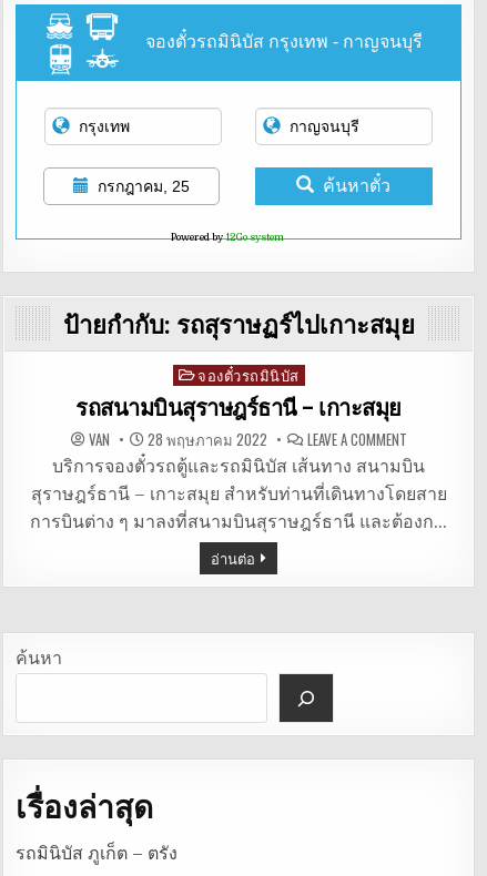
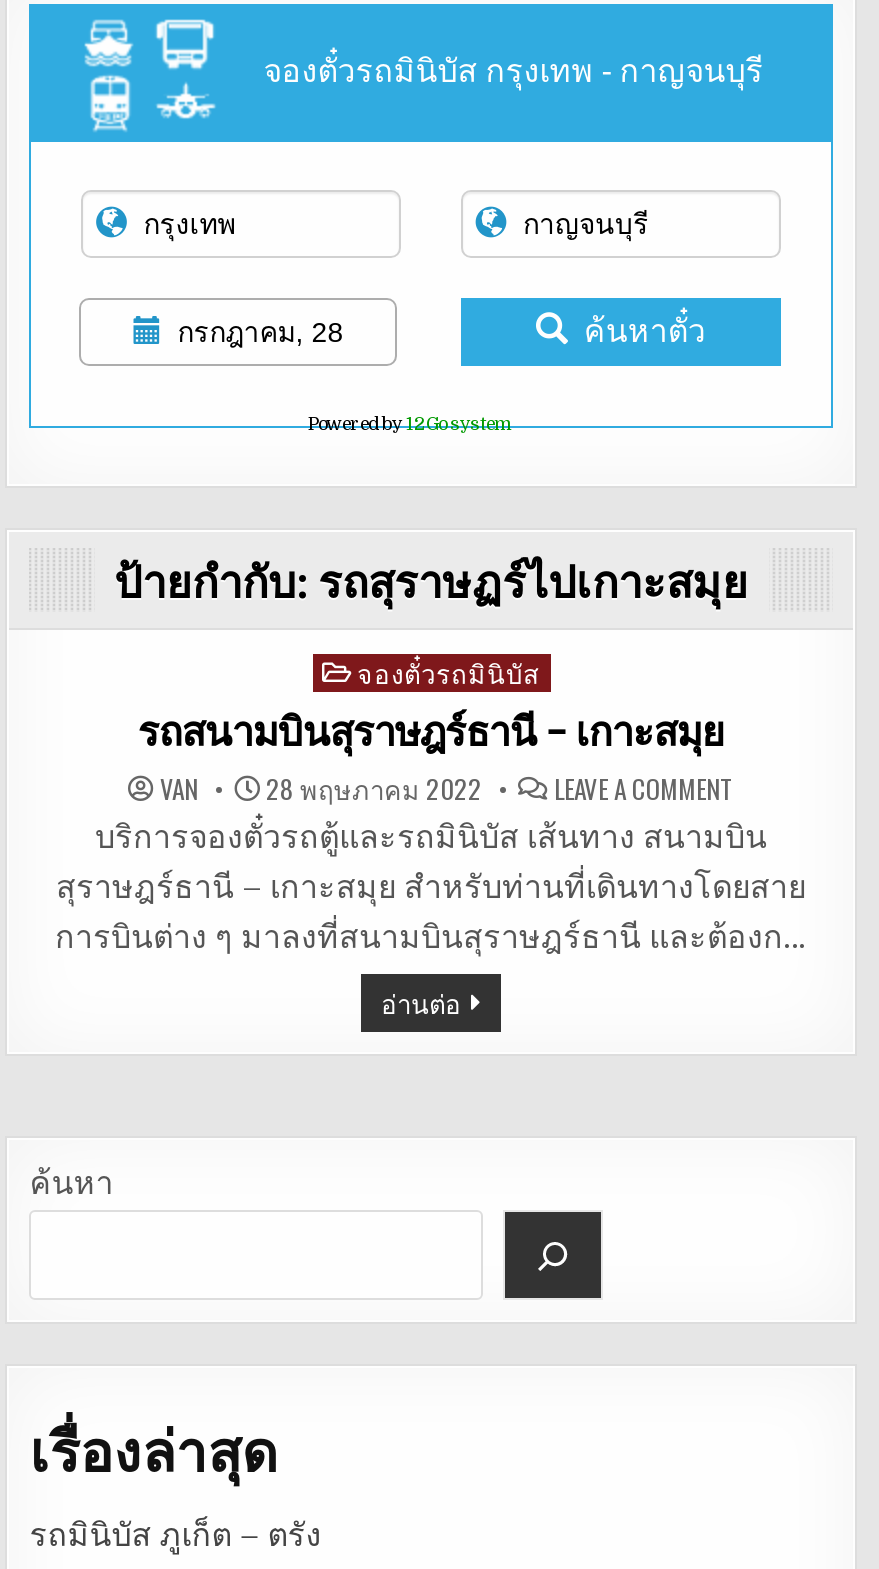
[98,177,190,195] กรกฎาคม, 25 -> [177,316,343,348] กรกฎาคม, 28

